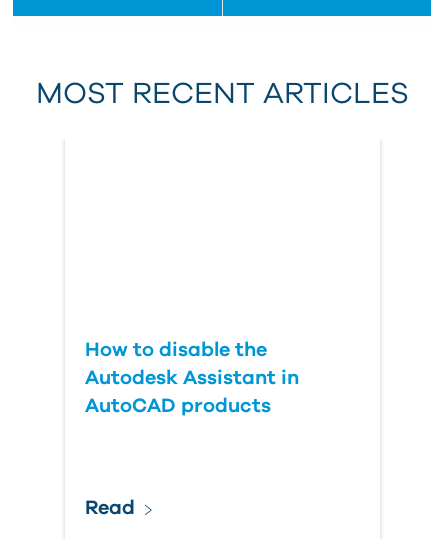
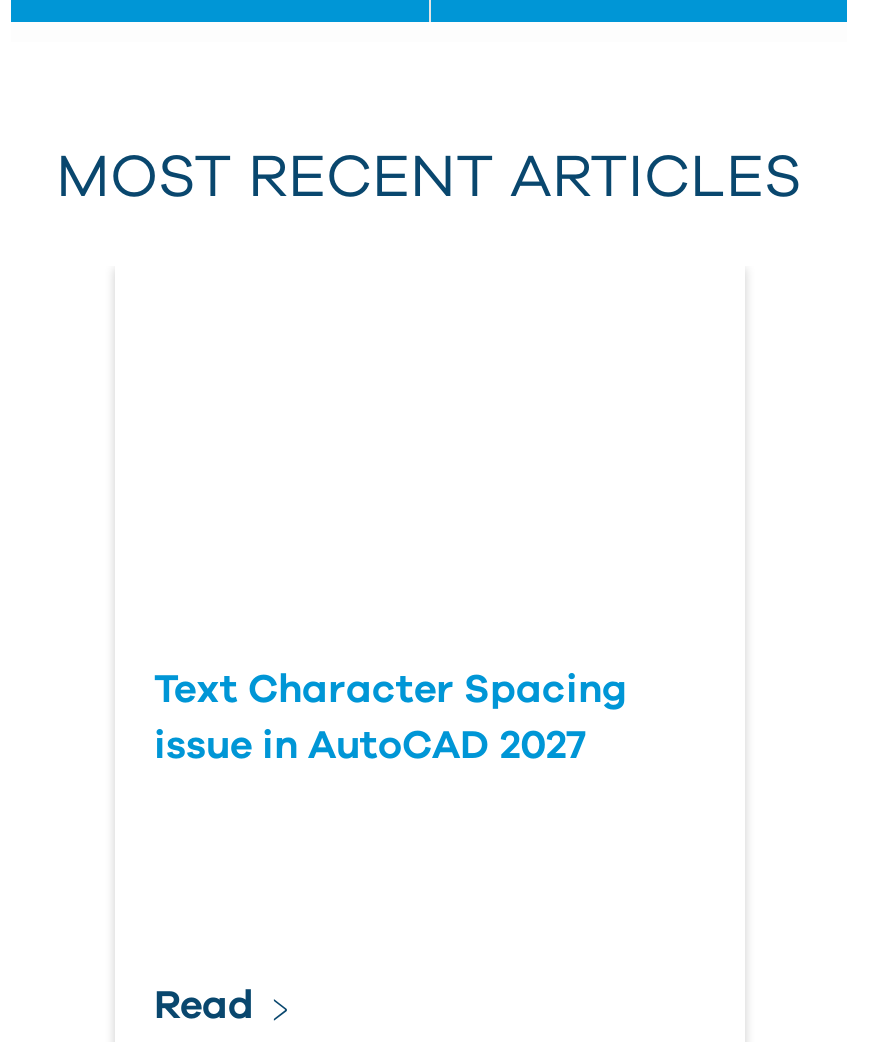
[84,340,298,416] How to disable the | Autodesk Assistant in | AutoCAD products -> [154,670,628,766] Text Character Spacing | issue in AutoCAD 2027

